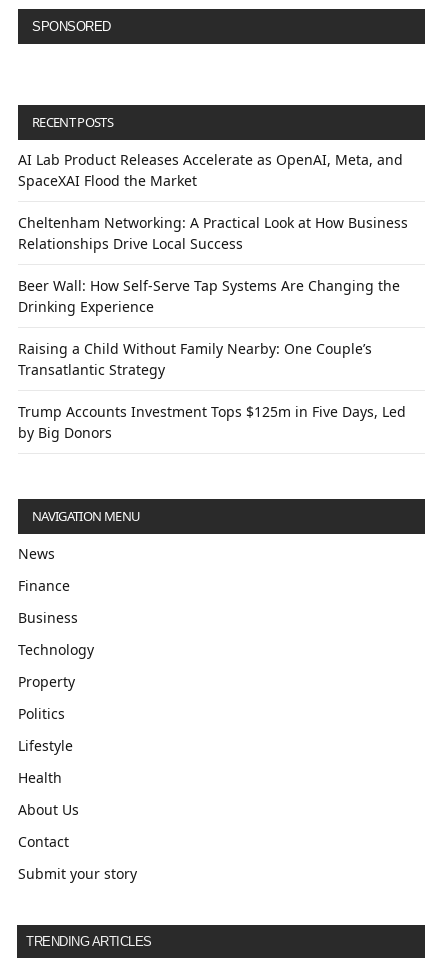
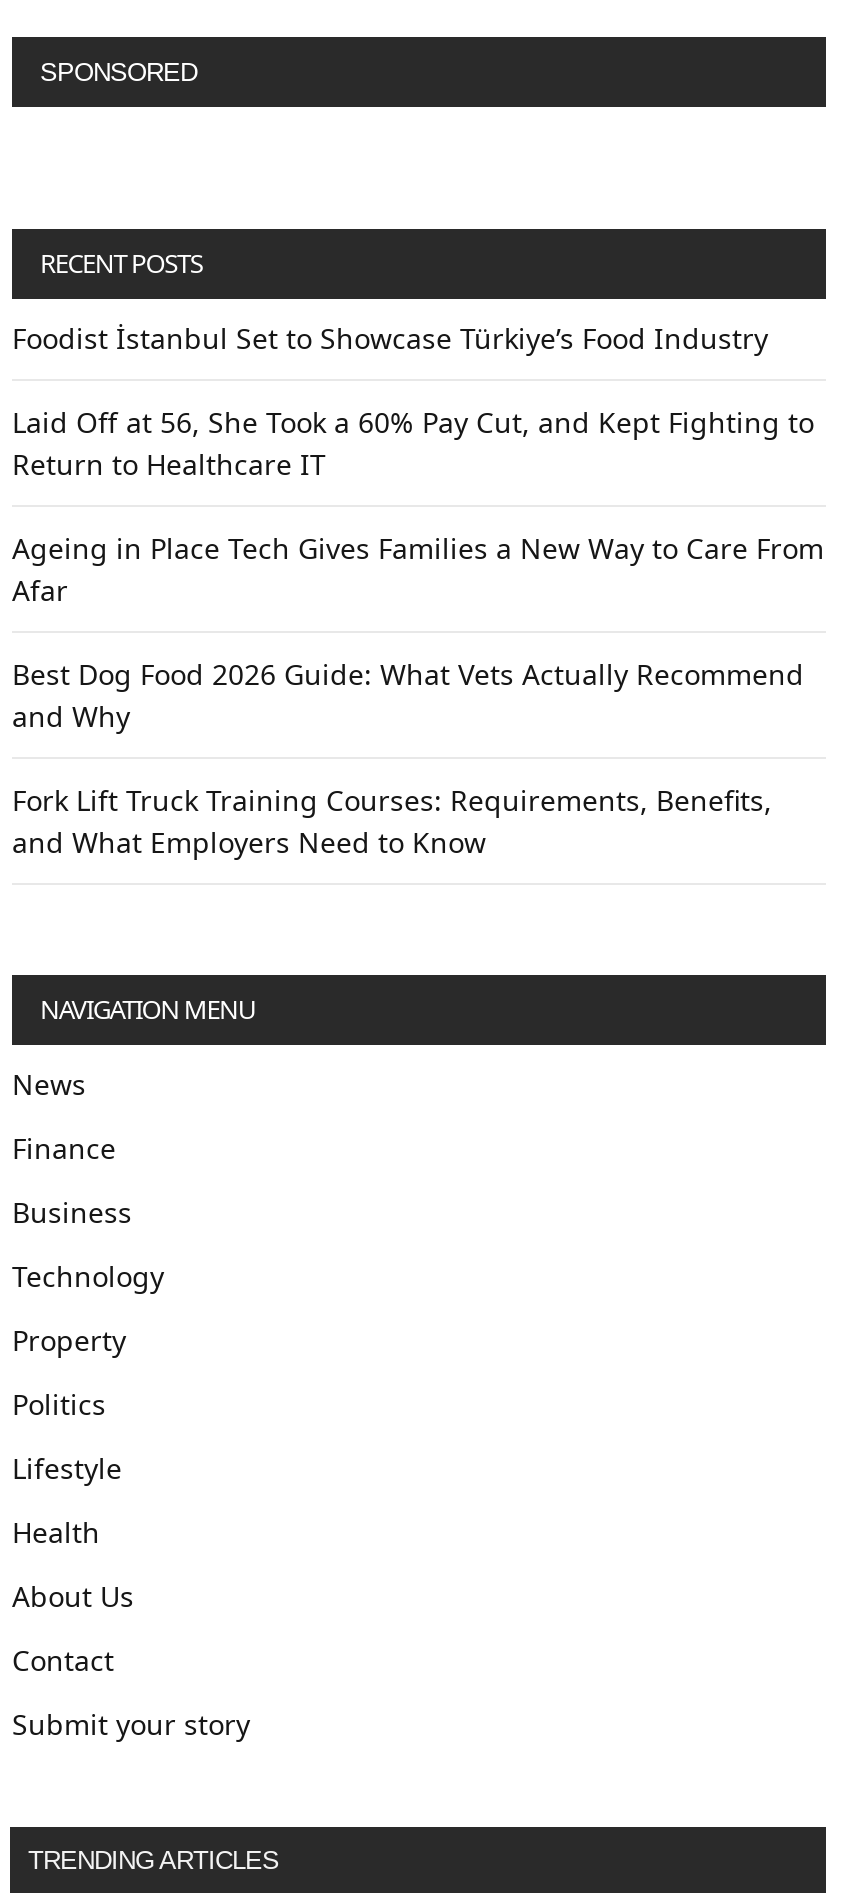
[18,150,403,190] AI Lab Product Releases Accelerate as OpenAI, Meta, and | SpaceXAI Flood the Market -> [12,319,768,357] Foodist İstanbul Set to Showcase Türkiye’s Food Industry
[18,213,408,253] Cheltenham Networking: A Practical Look at How Business | Relationships Drive Local Success -> [12,403,814,483] Laid Off at 56, She Took a 60% Pay Cut, and Kept Fighting to | Return to Healthcare IT
[18,276,400,316] Beer Wall: How Self-Serve Tap Systems Are Changing the | Drinking Experience -> [12,529,824,609] Ageing in Place Tech Gives Families a New Way to Care From | Afar
[18,339,372,379] Raising a Child Without Family Nearby: One Couple’s | Transatlantic Strategy -> [12,655,804,735] Best Dog Food 2026 Guide: What Vets Actually Recommend | and Why
[18,402,406,442] Trump Accounts Investment Tops $125m in Five Days, Led | by Big Donors -> [12,781,772,861] Fork Lift Truck Training Courses: Requirements, Benefits, | and What Employers Need to Know

